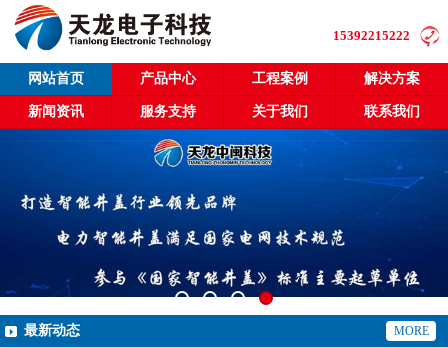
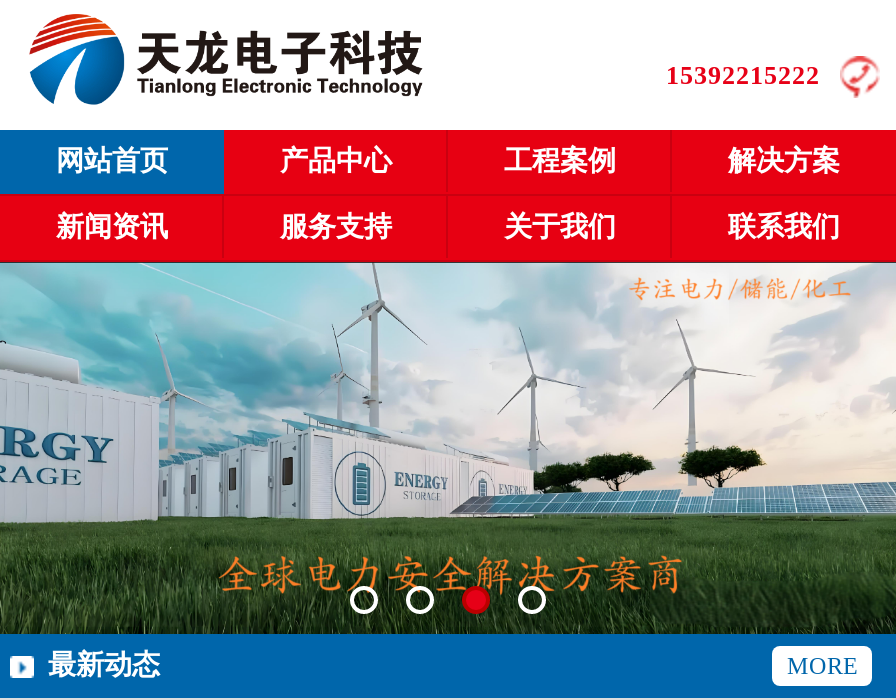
[3,128,445,316] [image] -> [6,260,890,636] [image]

